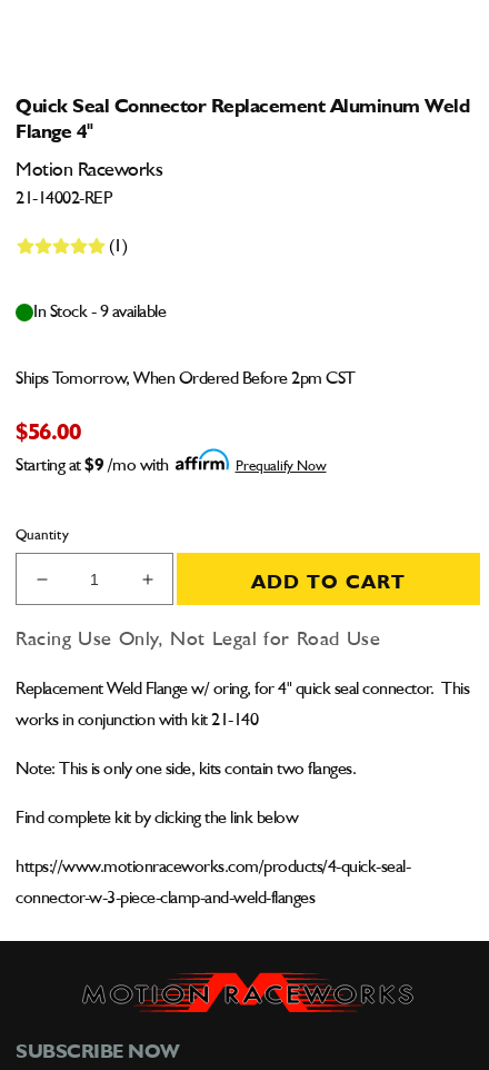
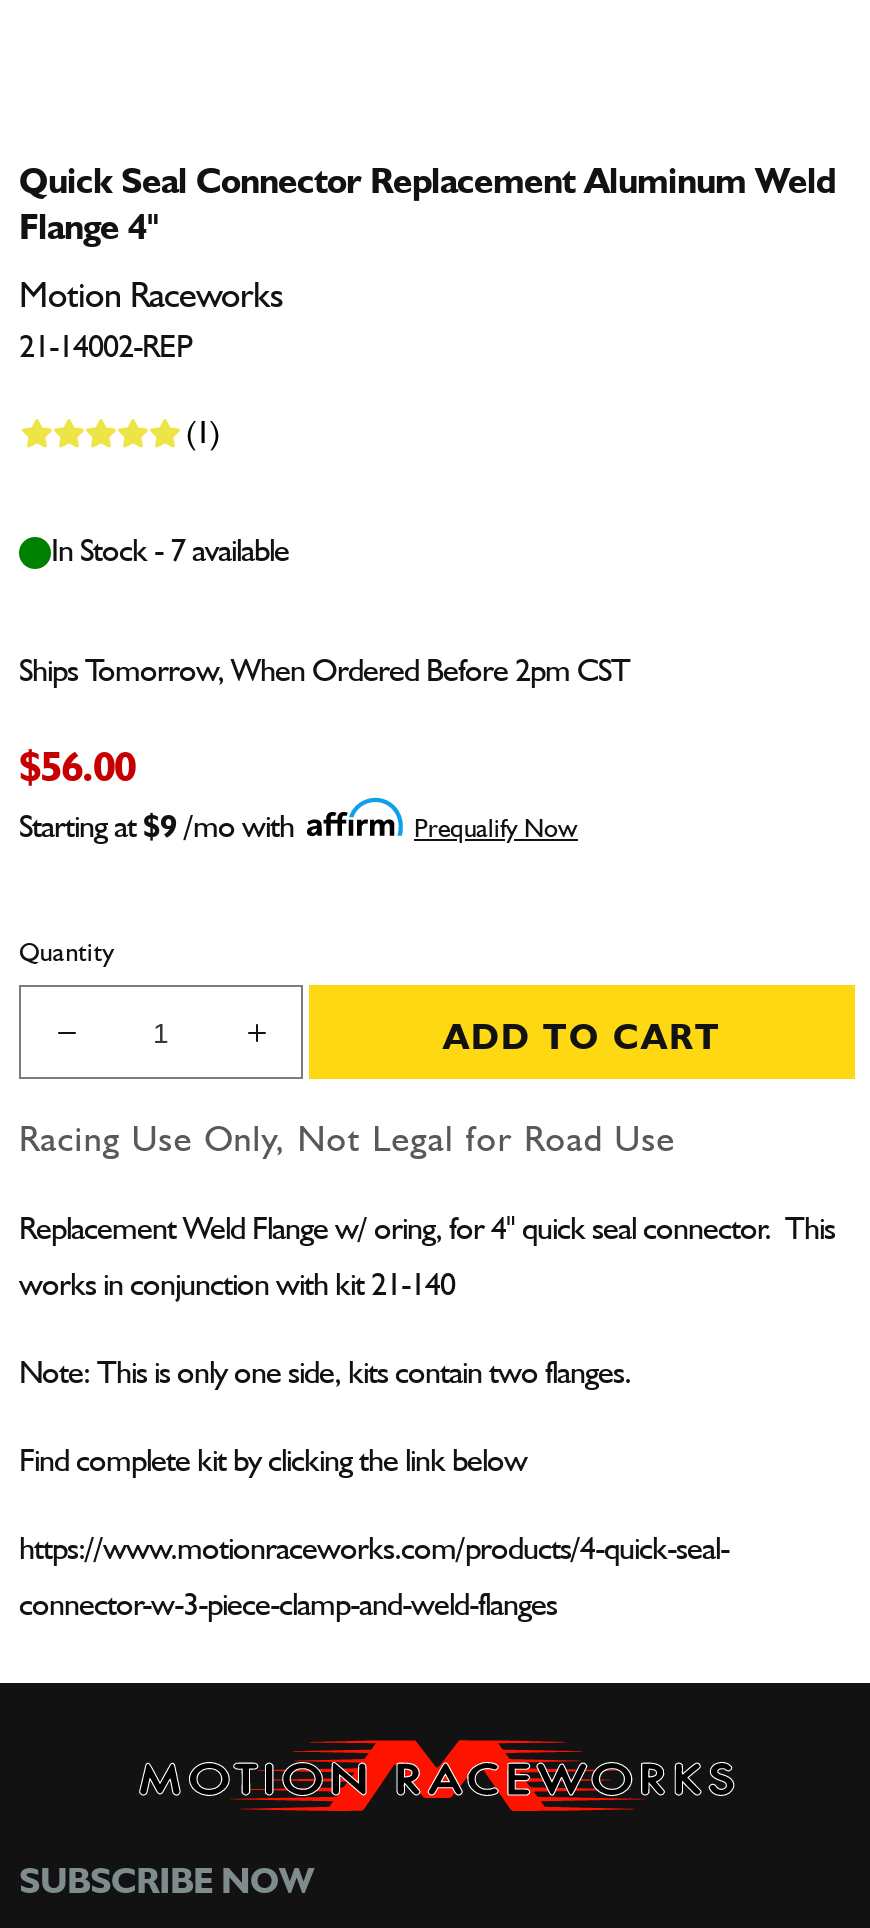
[33,304,166,321] In Stock - 9 available -> [51,537,289,569] In Stock - 7 available

